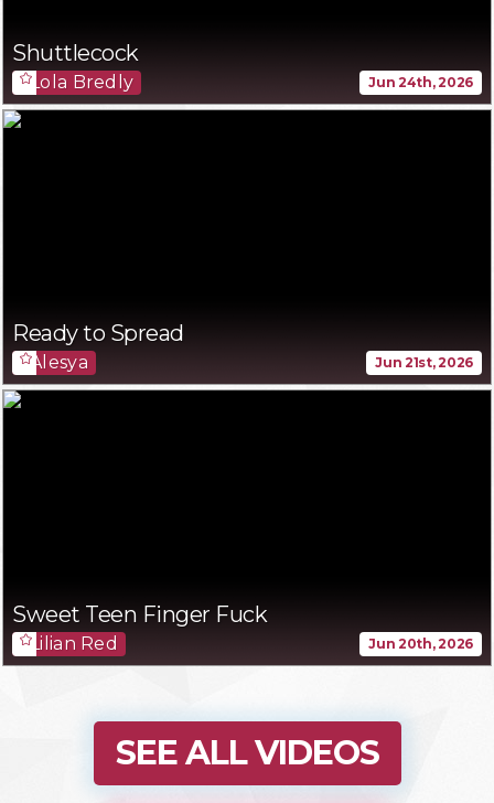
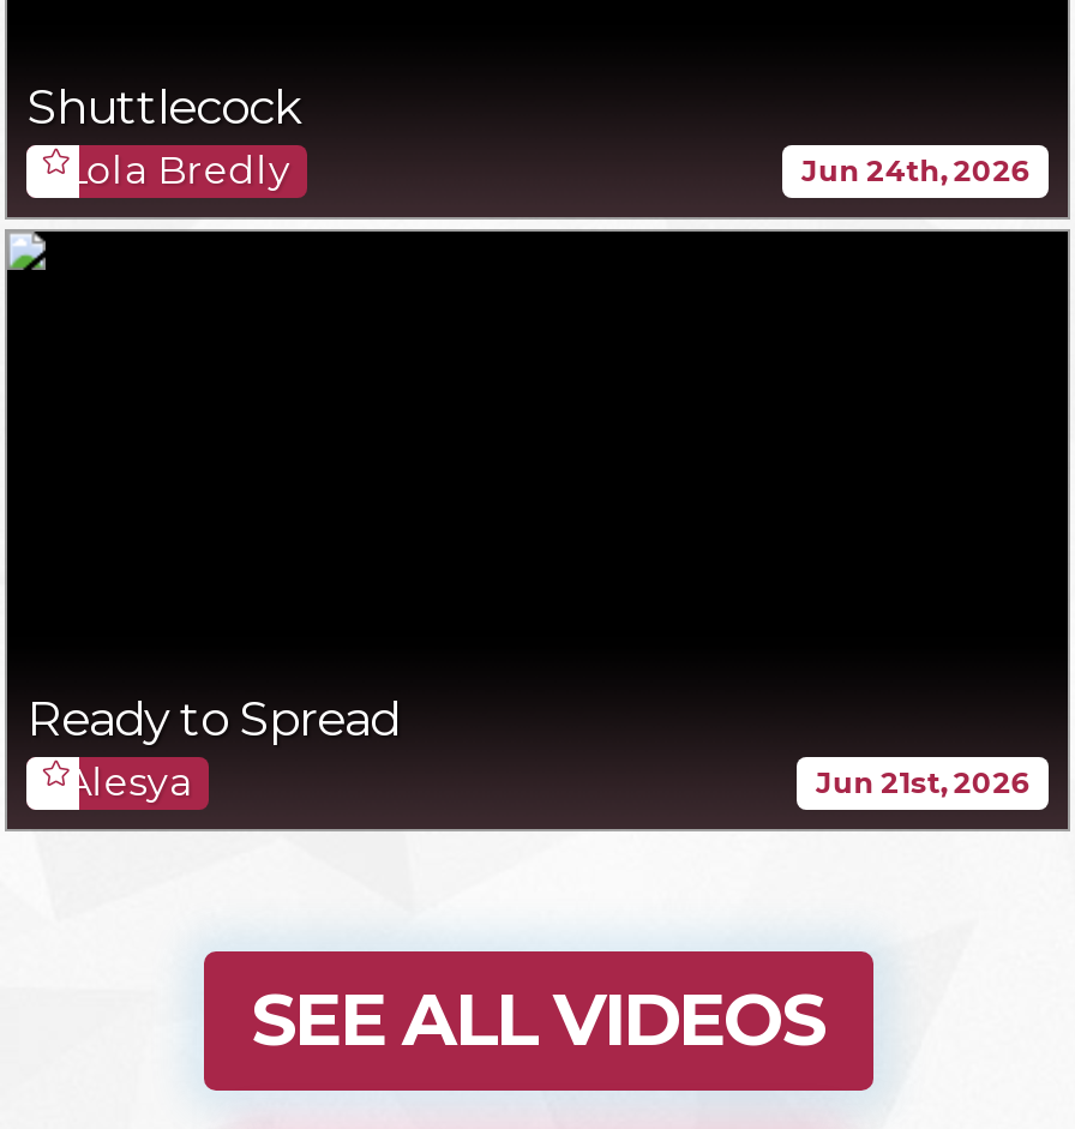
[12,601,473,654] Sweet Teen Finger Fuck | Lilian Red | Jun 20th, 2026 -> none

